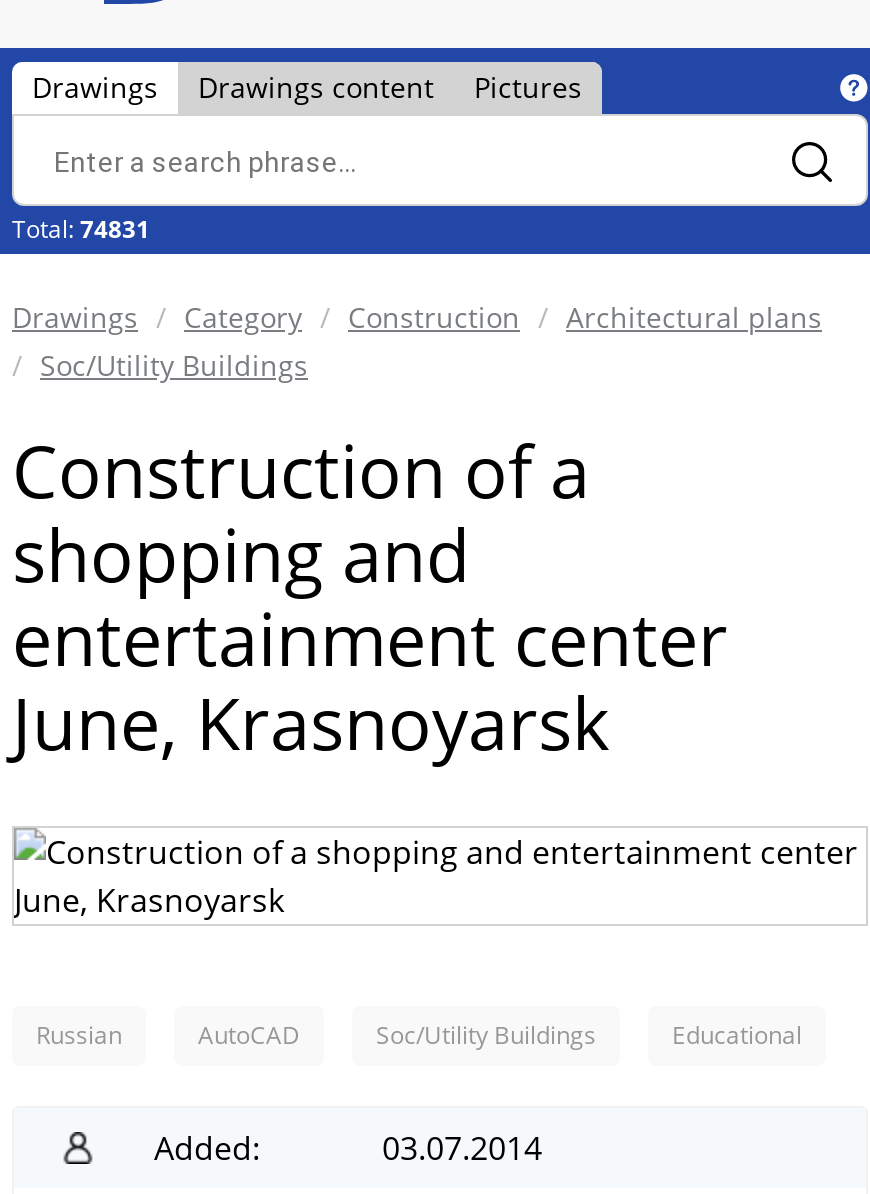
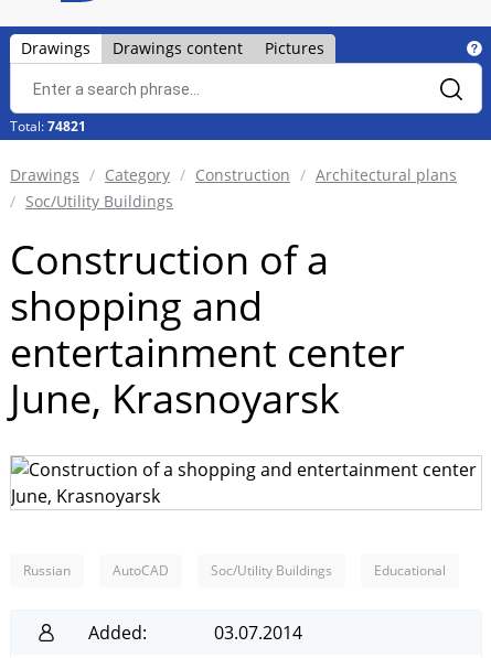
[12,212,150,246] Total: 74831 -> [10,117,86,136] Total: 74821

